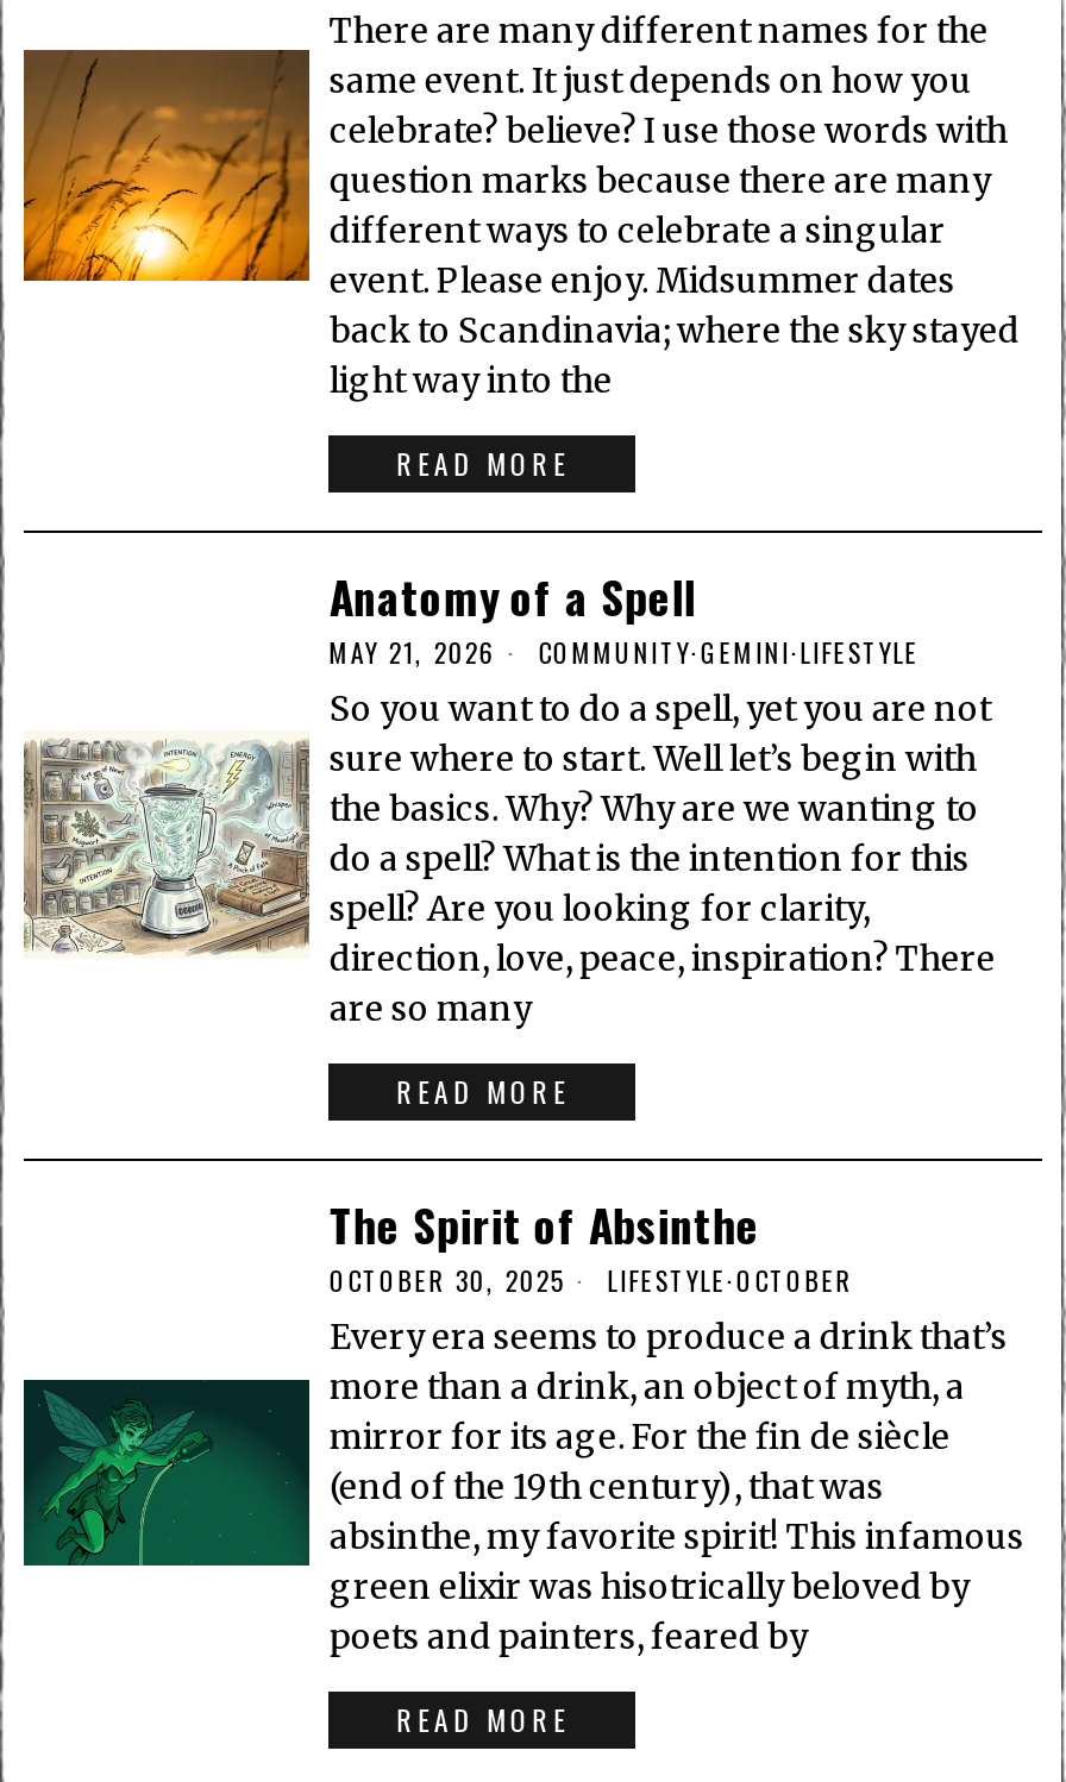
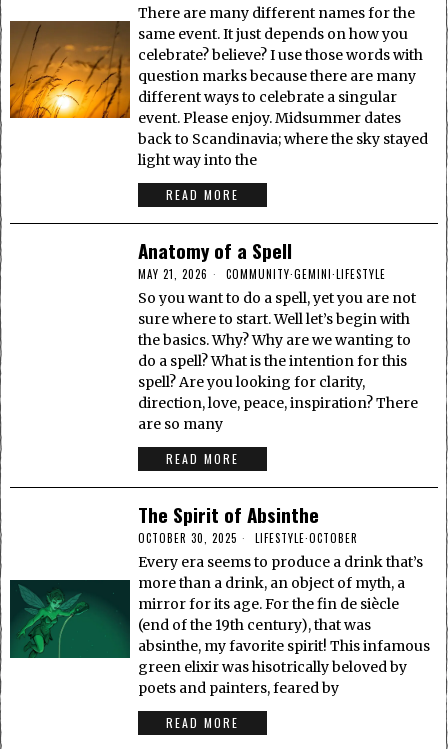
[21,735,312,956] [image] -> none

